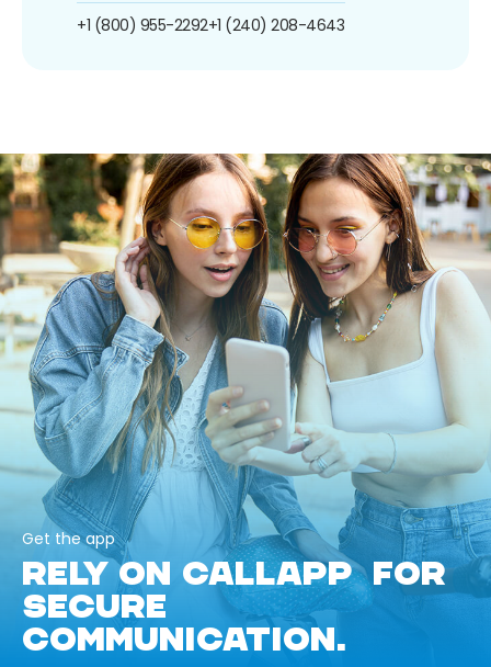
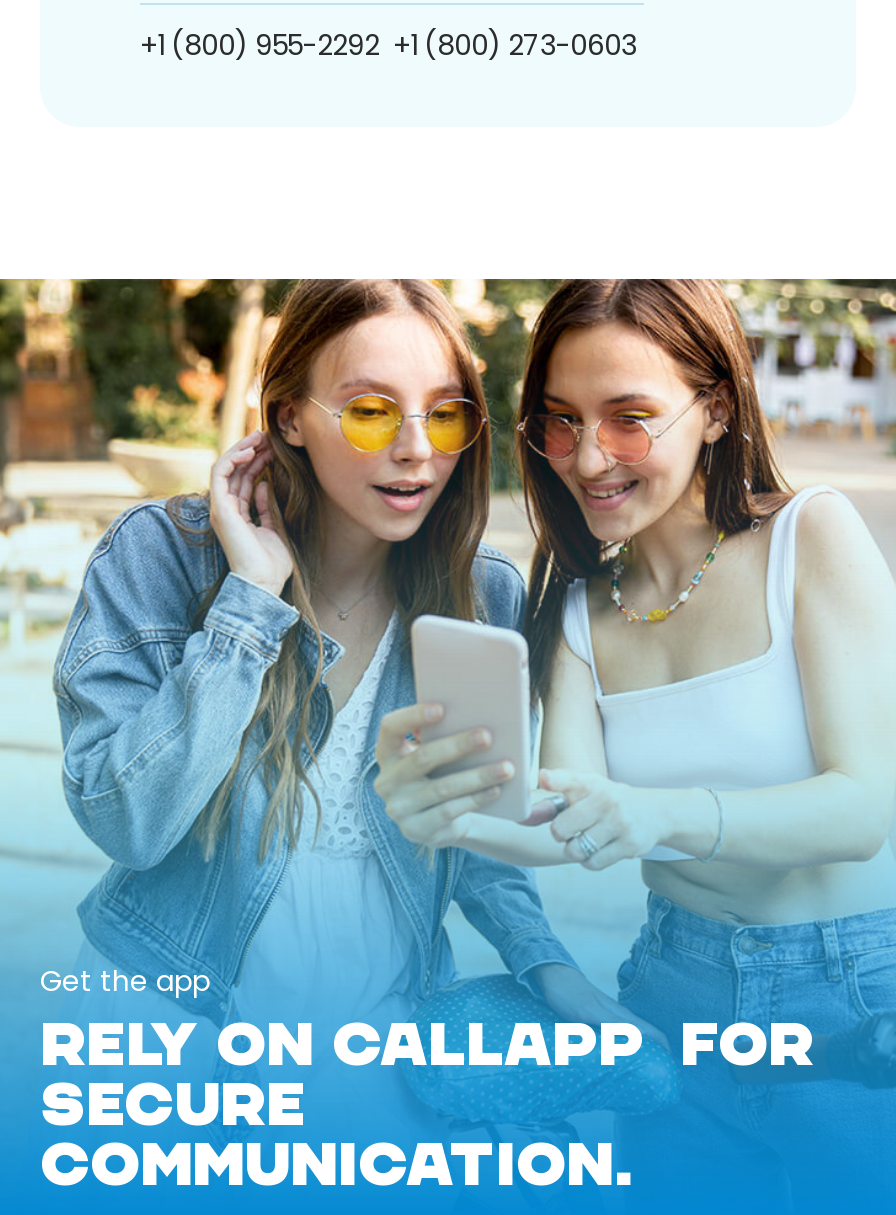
[77,14,344,36] +1 (800) 955-2292 +1 (240) 208-4643 -> [140,24,636,64] +1 (800) 955-2292 +1 (800) 273-0603

